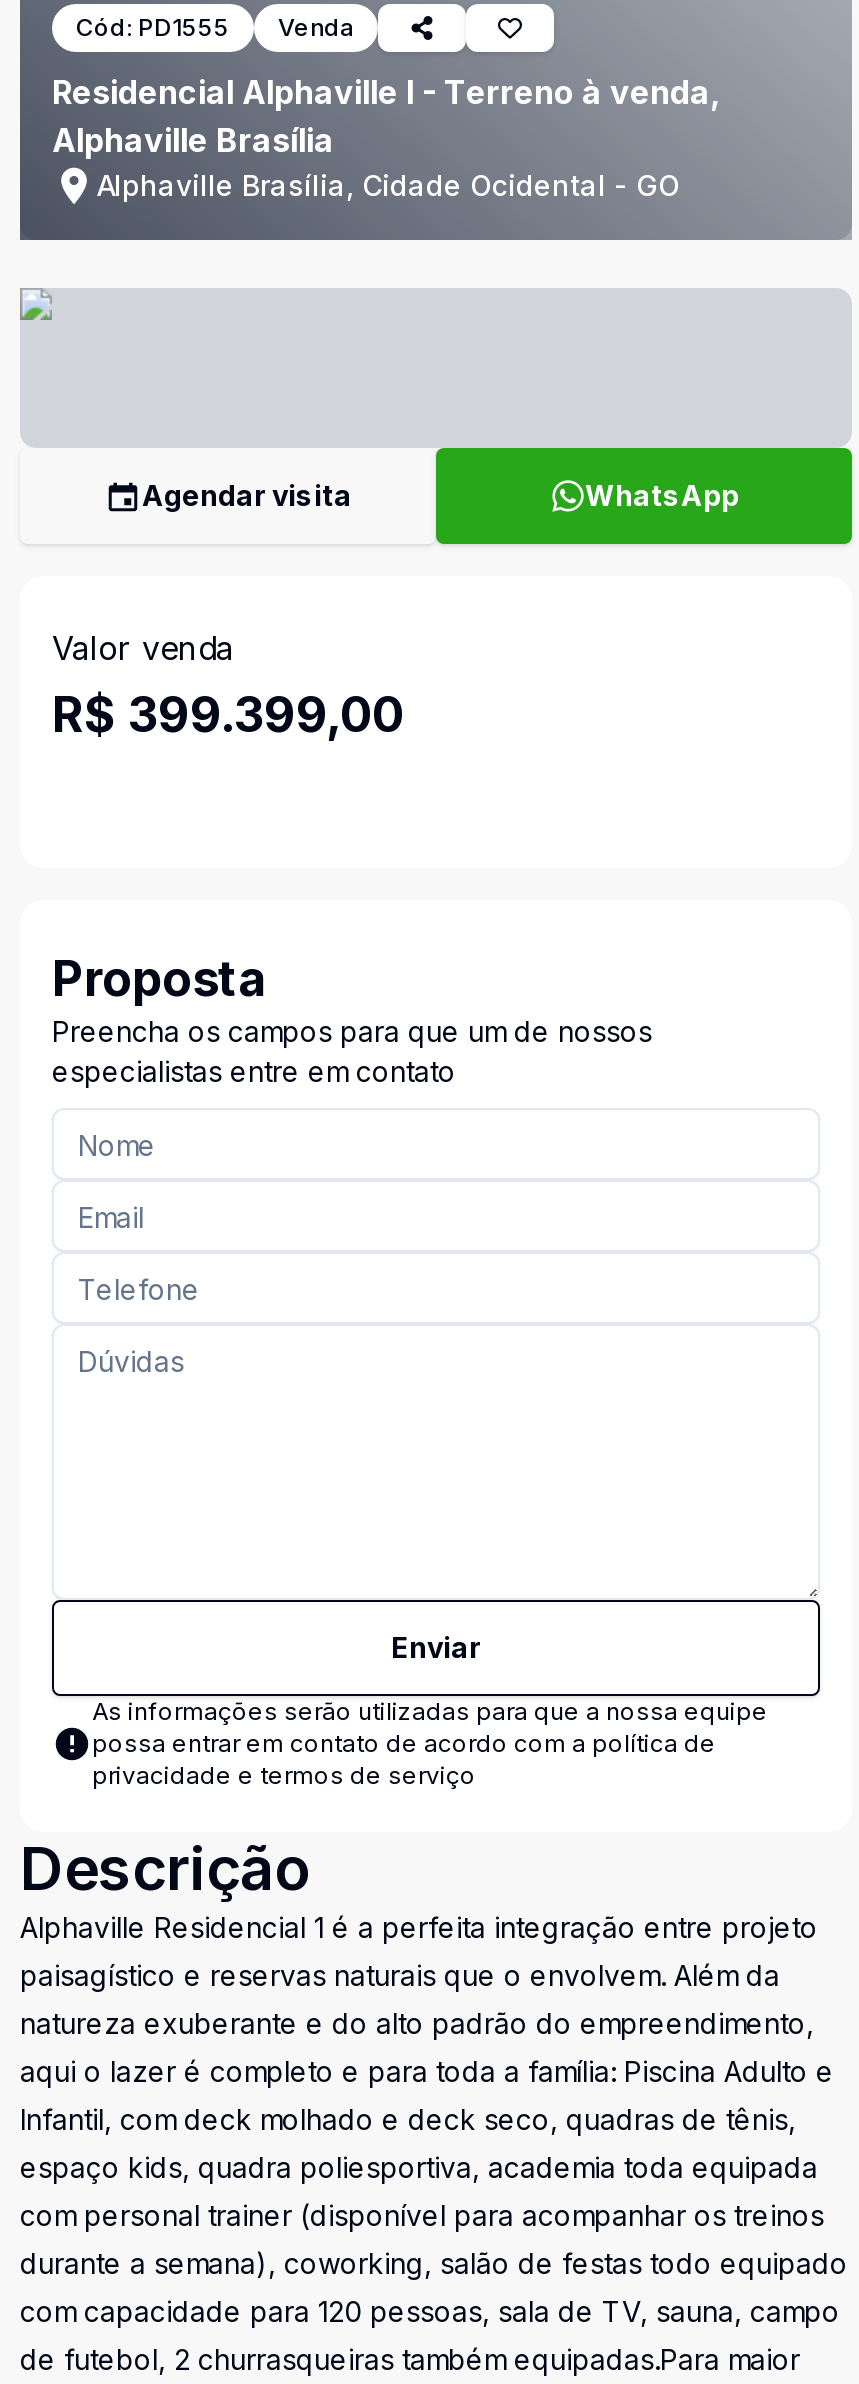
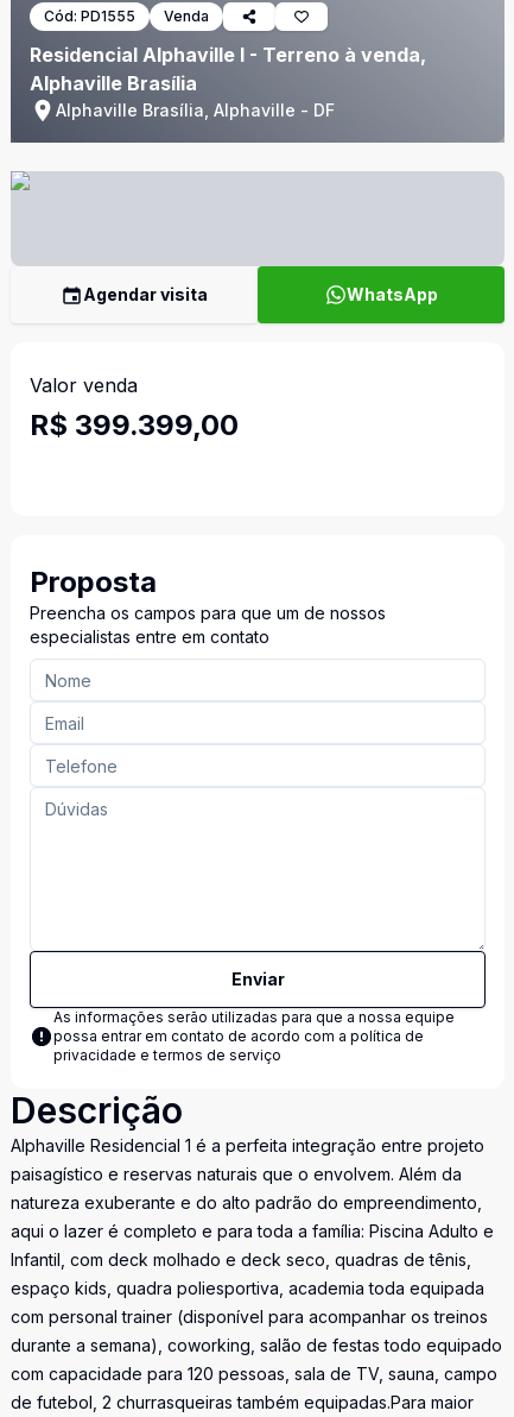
[96,168,680,202] Alphaville Brasília, Cidade Ocidental - GO -> [56,100,335,120] Alphaville Brasília, Alphaville - DF

